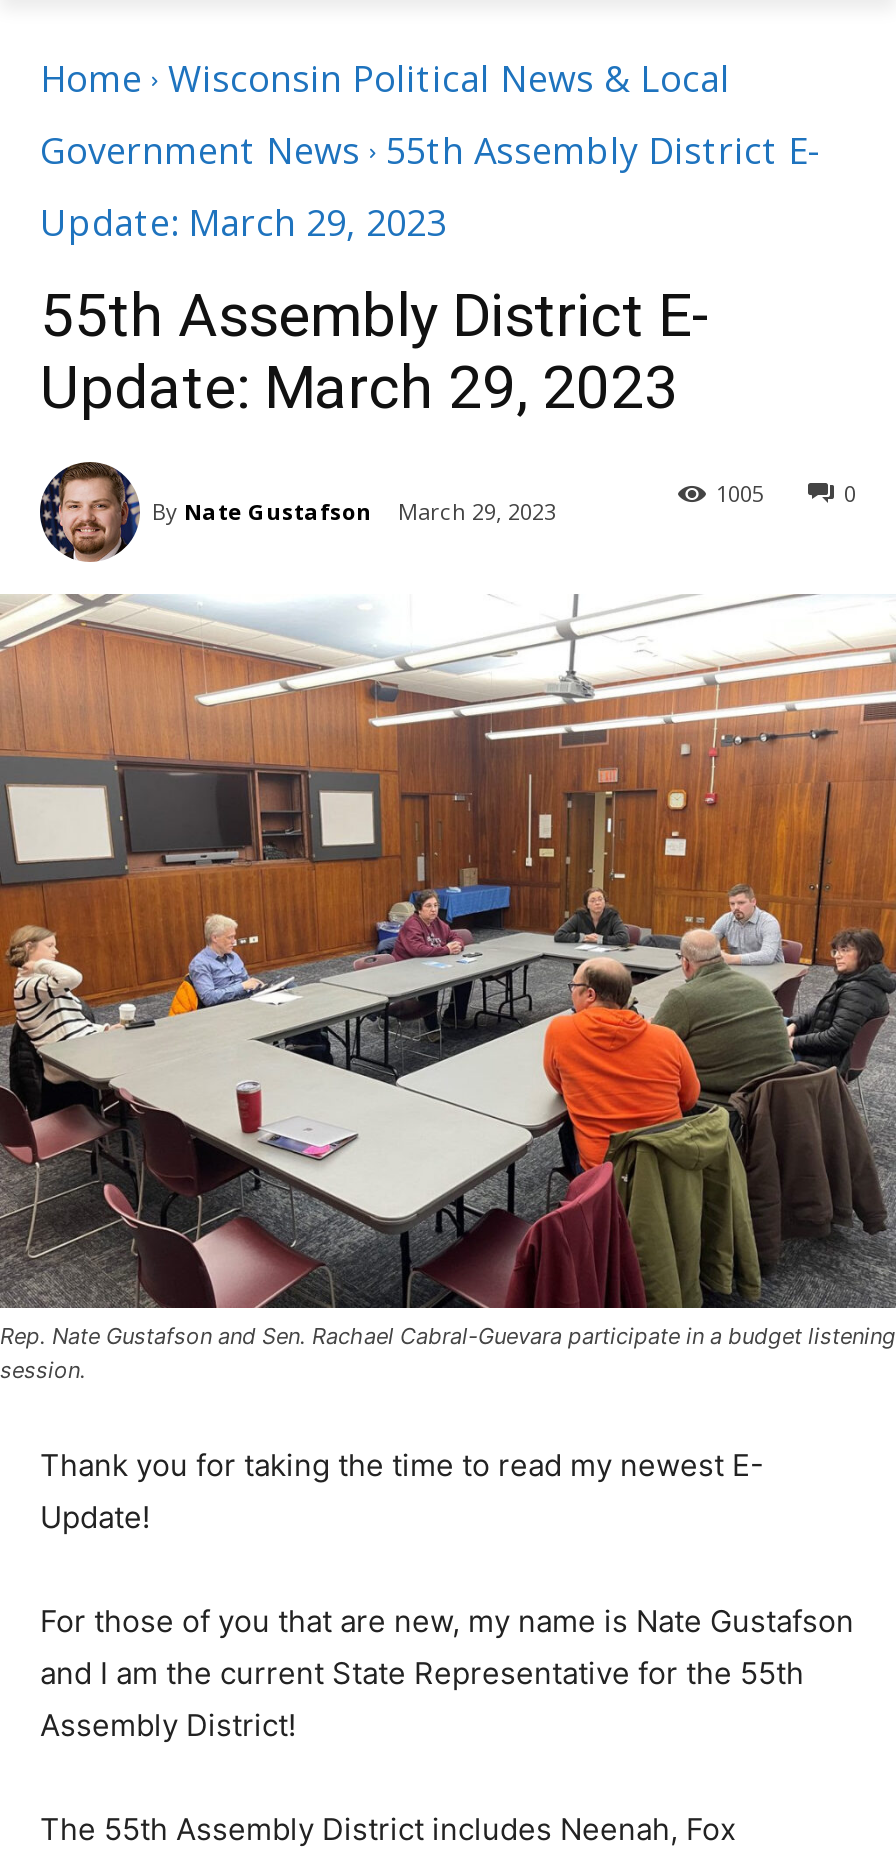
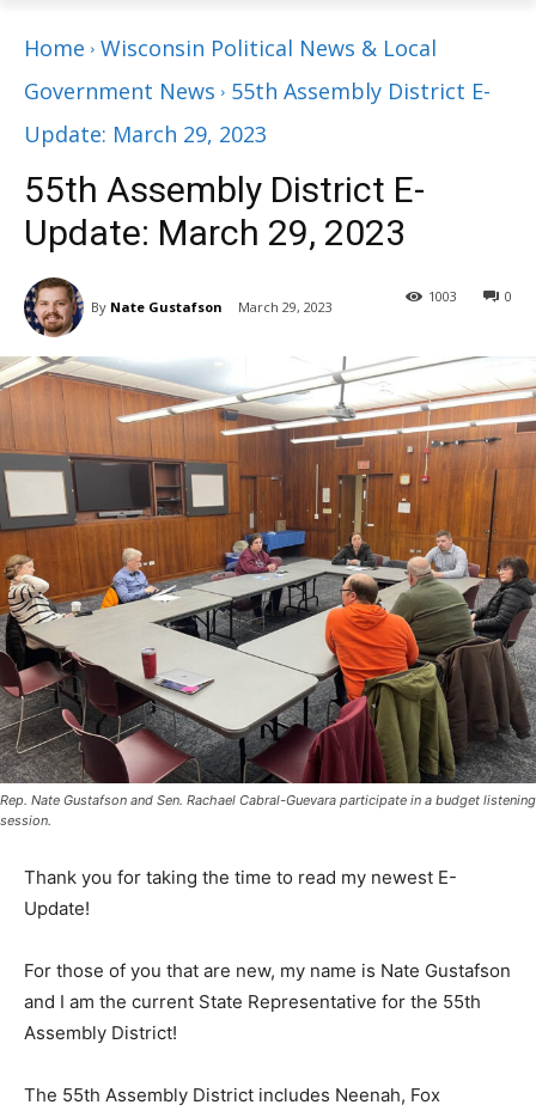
[716,478,764,508] 1005 -> [428,287,457,305] 1003

